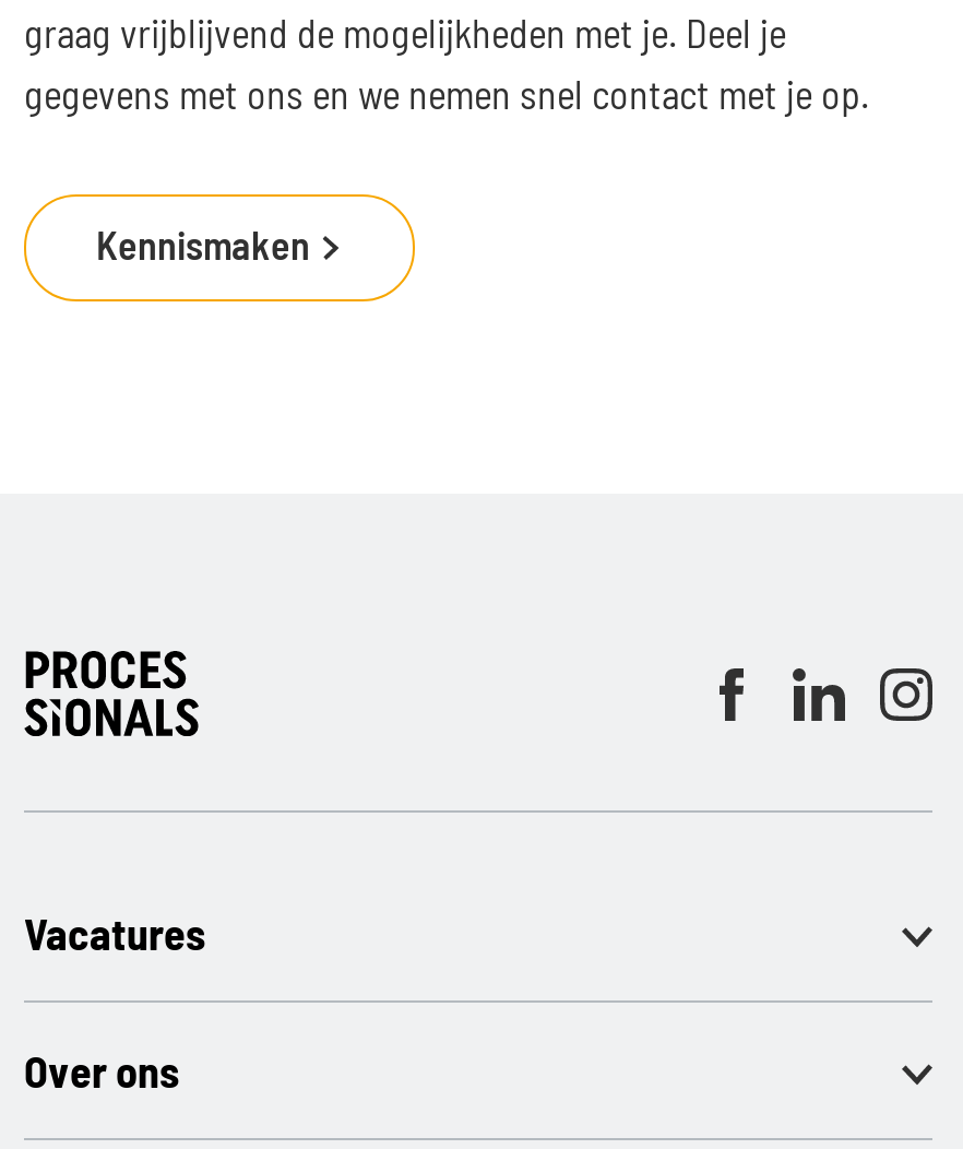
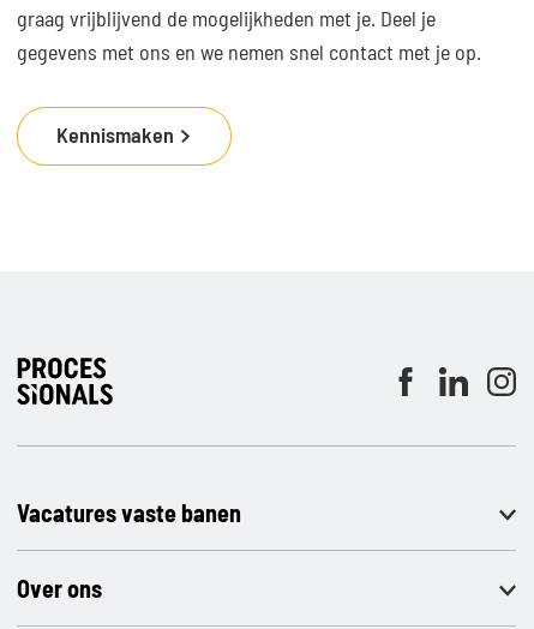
[24,906,205,958] Vacatures -> [17,498,241,527] Vacatures vaste banen

